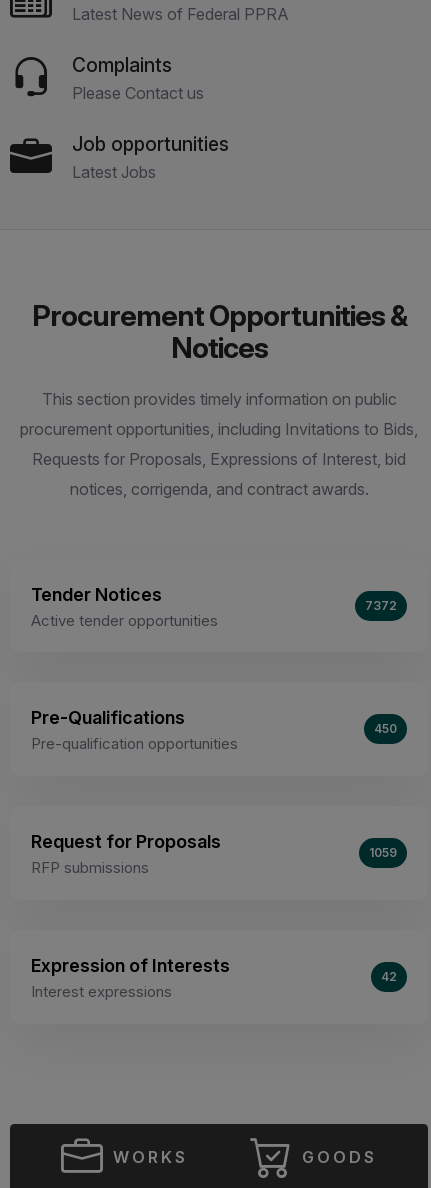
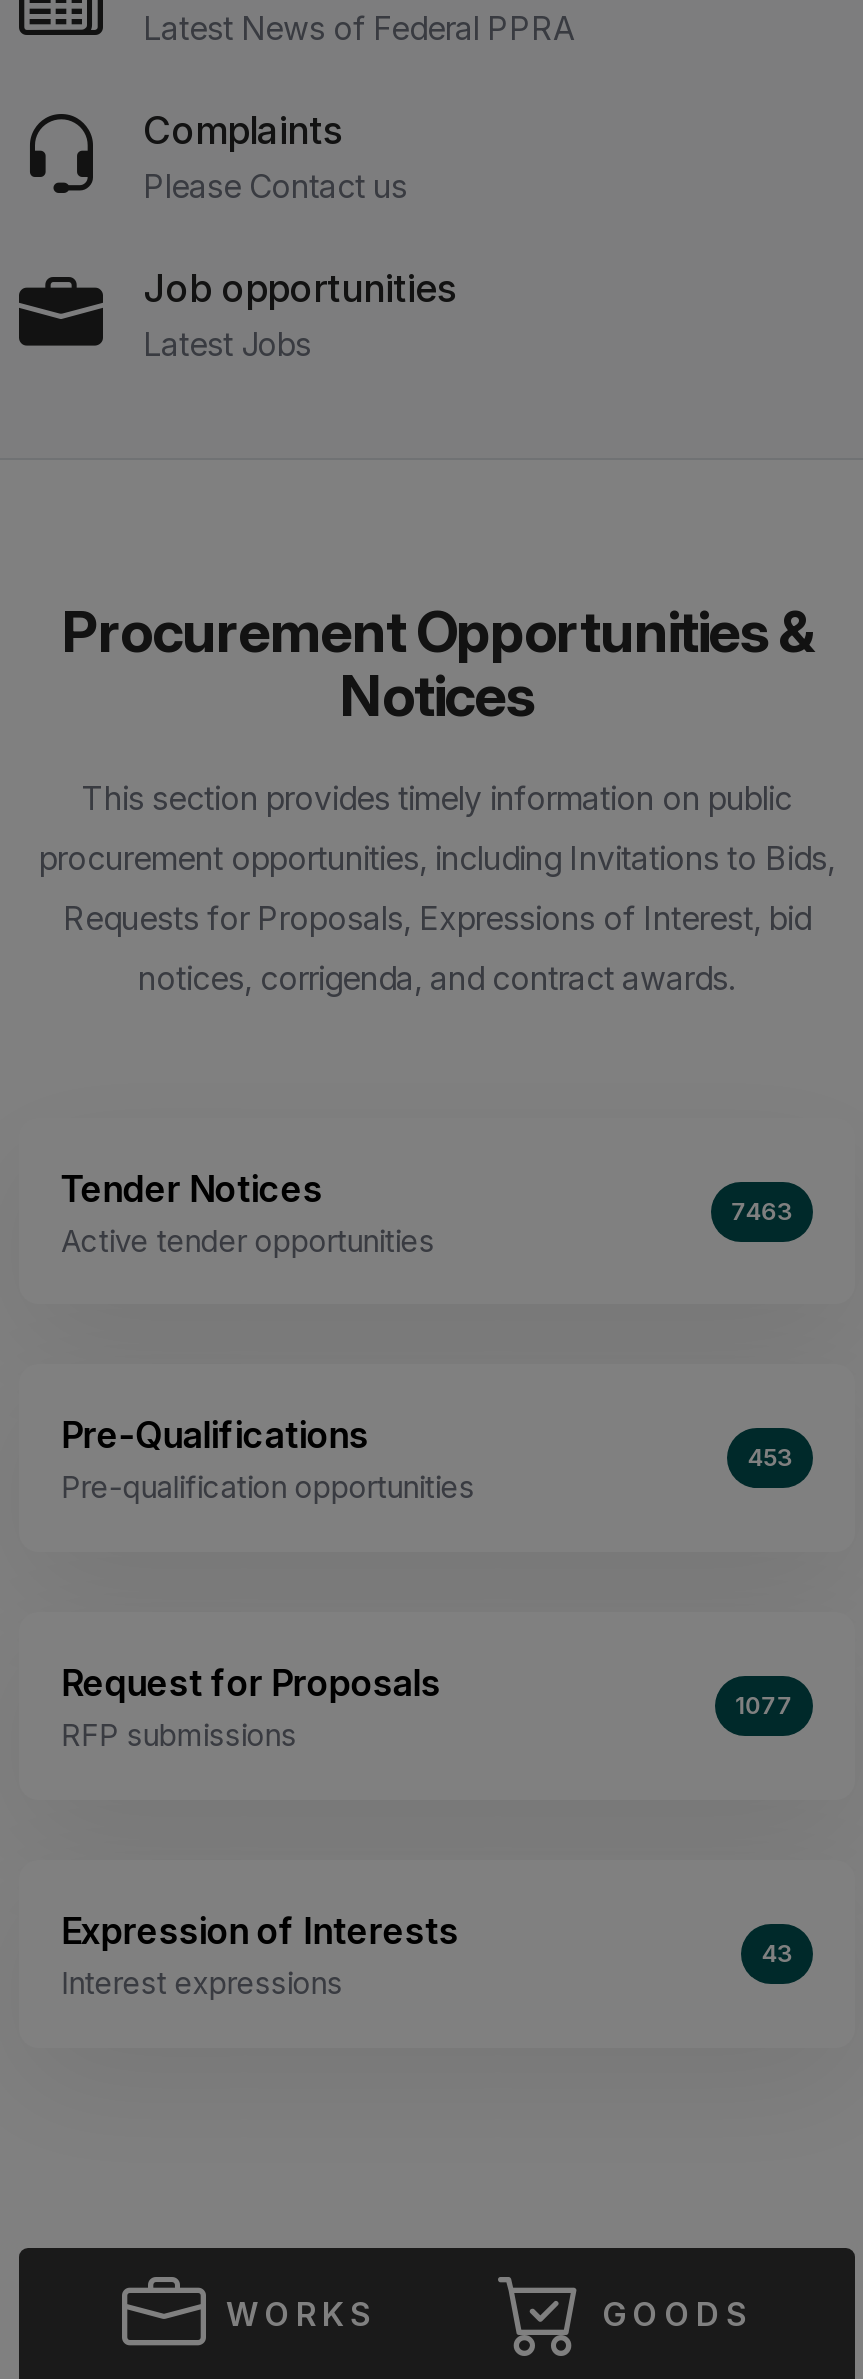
[365,598,397,613] 7372 -> [731,1195,793,1225] 7463
[374,721,397,736] 450 -> [747,1443,793,1473] 453
[369,845,397,860] 1059 -> [735,1690,793,1720] 1077
[381,969,397,984] 42 -> [761,1938,793,1968] 43

